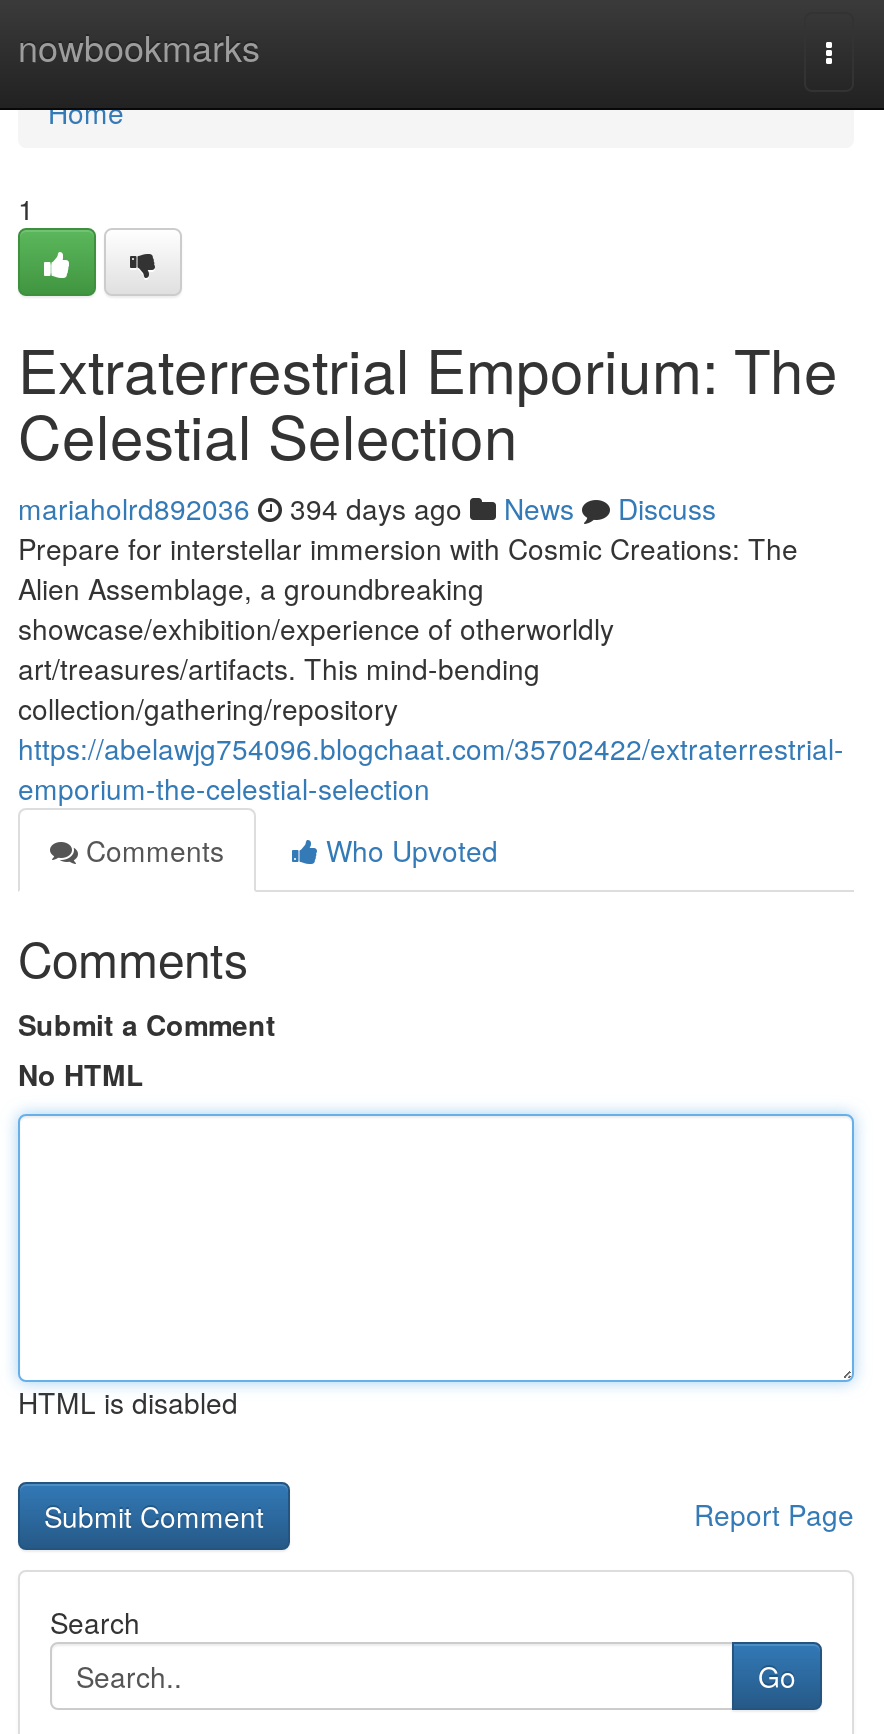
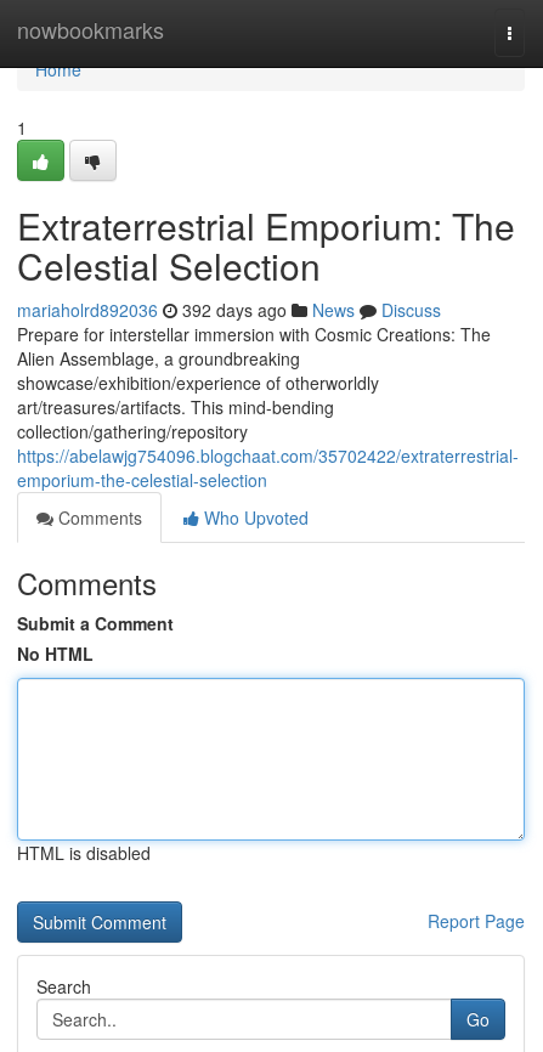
[18,488,716,528] mariaholrd892036 394 days ago News Discuss -> [17,298,441,322] mariaholrd892036 392 days ago News Discuss

